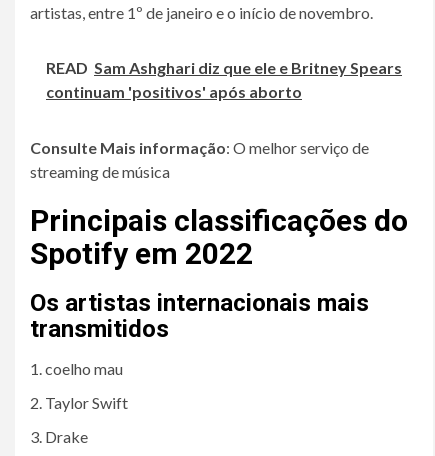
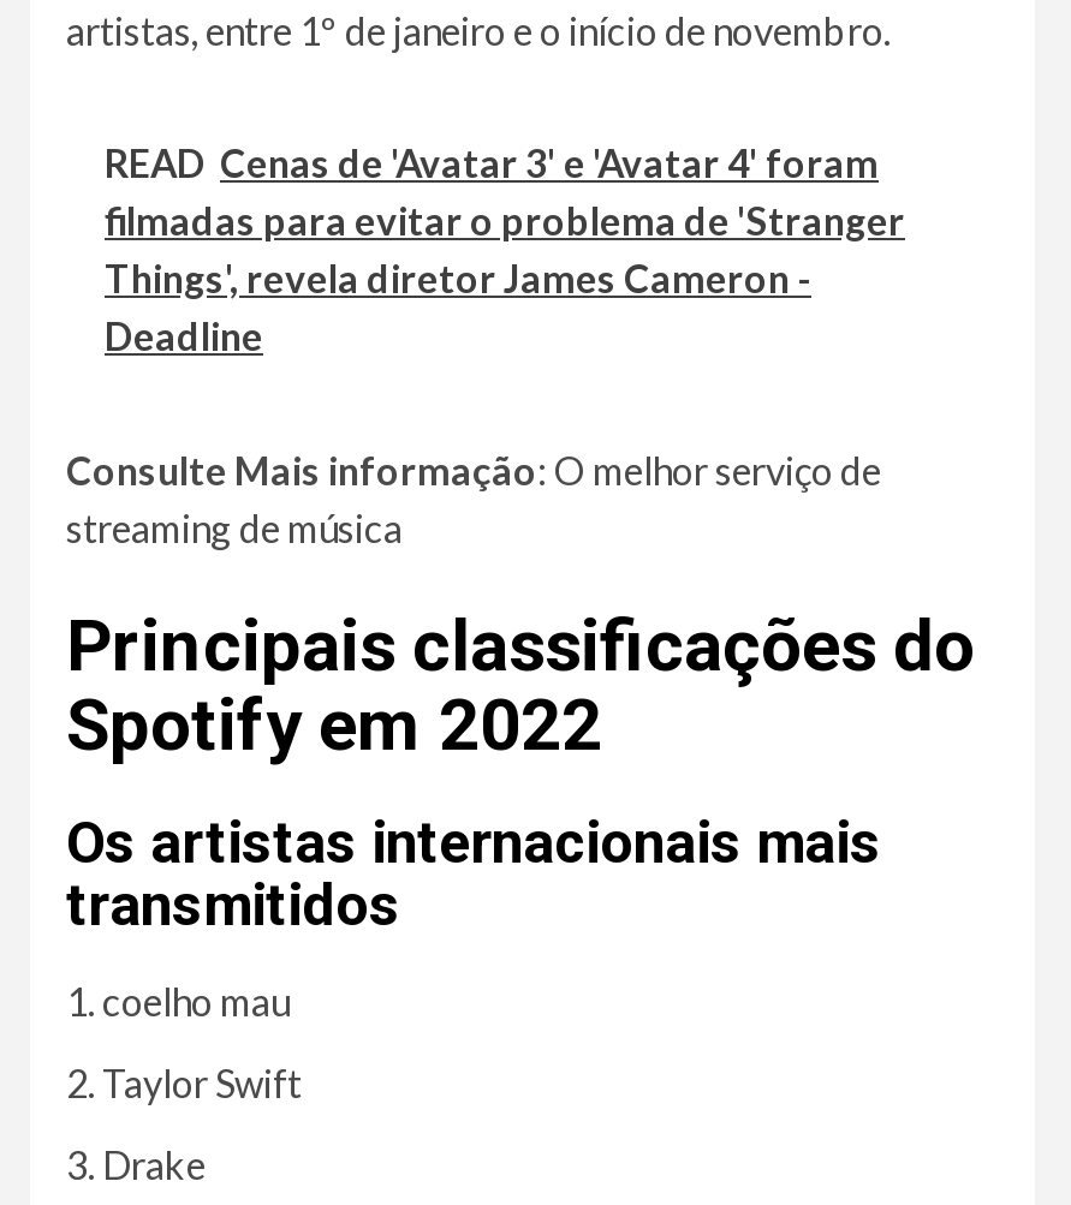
[46,58,402,101] READ Sam Ashghari diz que ele e Britney Spears | continuam 'positivos' após aborto -> [105,139,905,358] READ Cenas de 'Avatar 3' e 'Avatar 4' foram | filmadas para evitar o problema de 'Stranger | Things', revela diretor James Cameron - | Deadline

